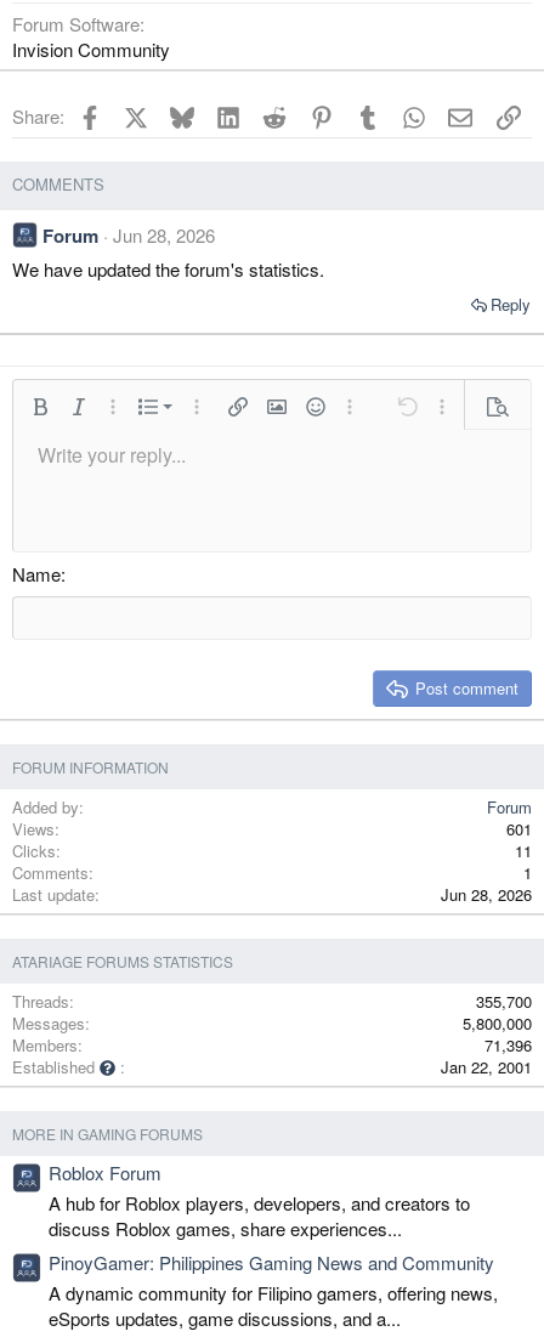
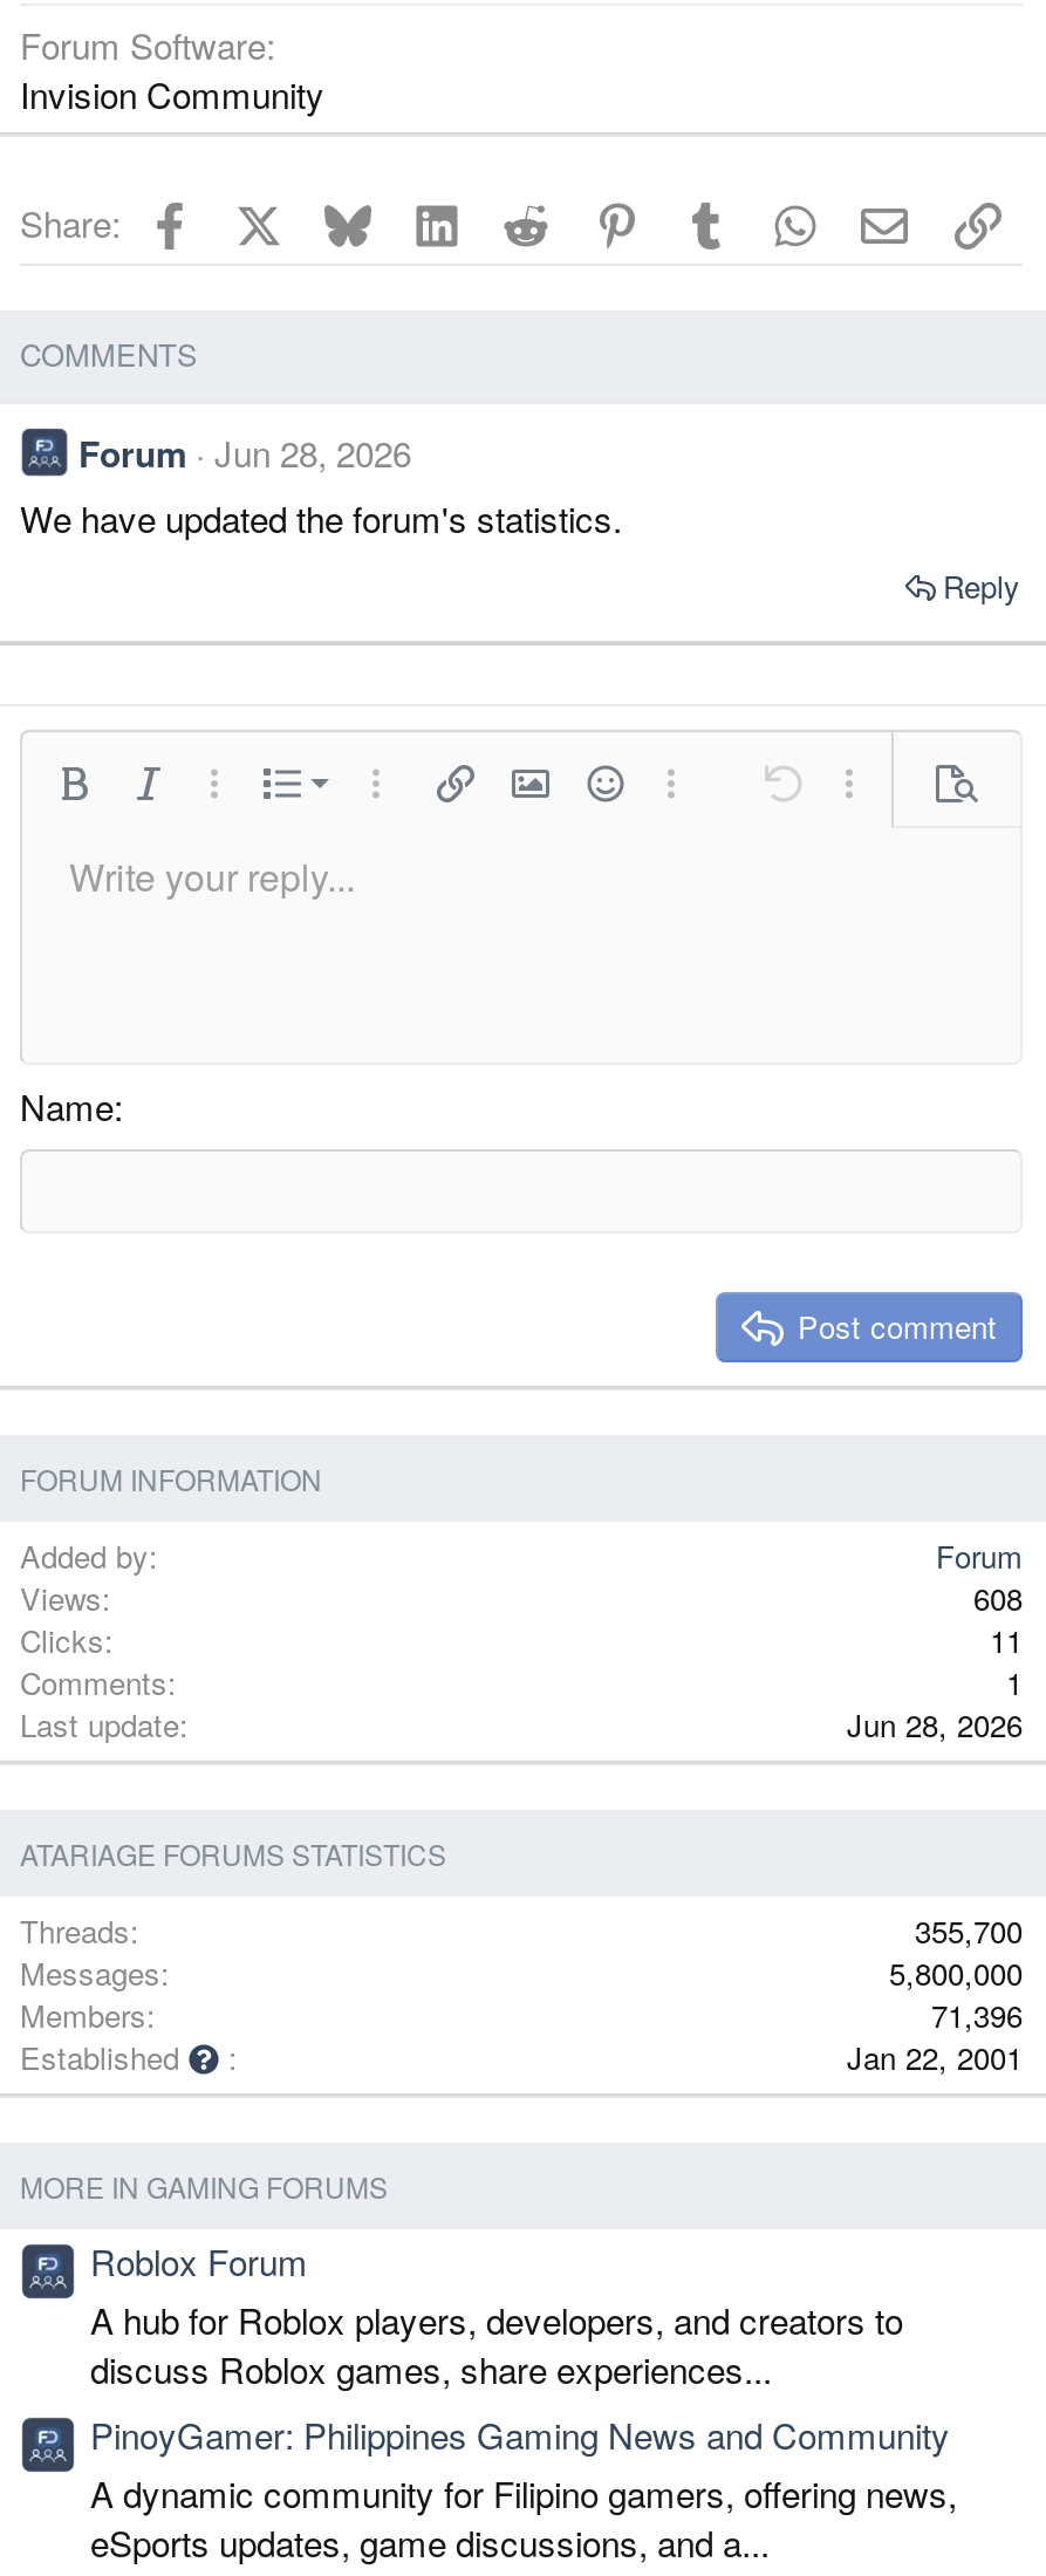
[506,817,532,840] 601 -> [973,1576,1023,1620] 608

